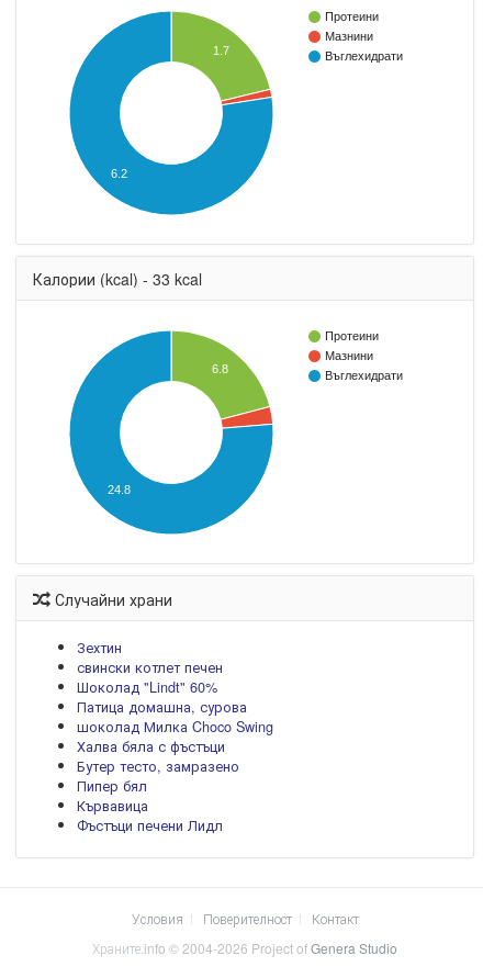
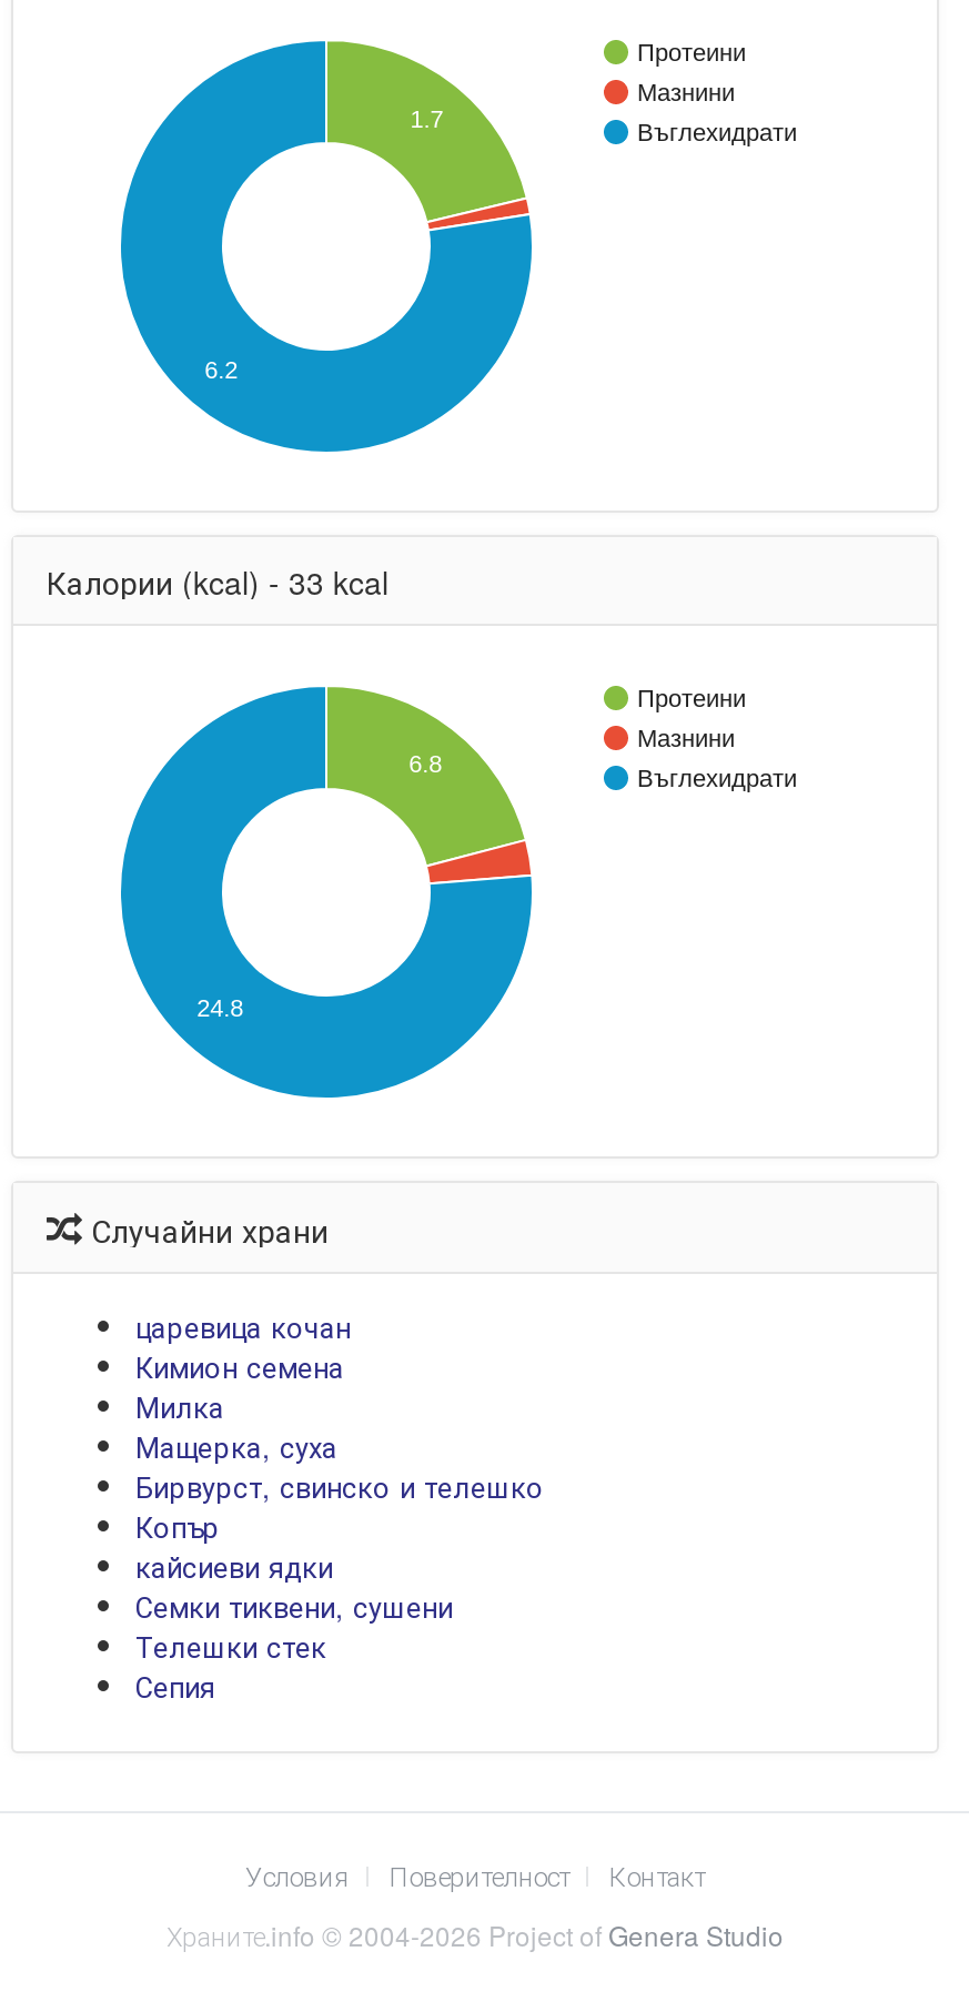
[77,636,273,835] Зехтин | свински котлет печен | Шоколад "Lindt" 60% | Патица домашна, сурова | шоколад Милка Choco Swing | Халва бяла с фъстъци | Бутер тесто, замразено | Пипер бял | Кървавица | Фъстъци печени Лидл -> [135,1304,544,1706] царевица кочан | Кимион семена | Милка | Мащерка, суха | Бирвурст, свинско и телешко | Копър | кайсиеви ядки | Семки тиквени, сушени | Телешки стек | Сепия

